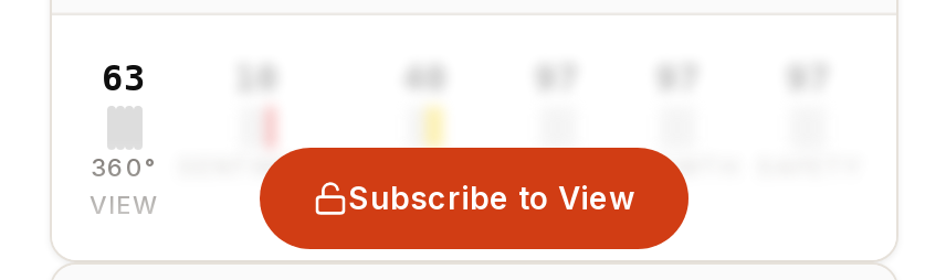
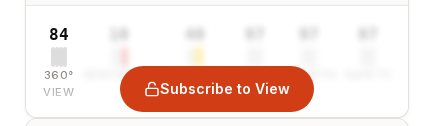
[102,56,146,98] 63 -> [48,24,68,43] 84

